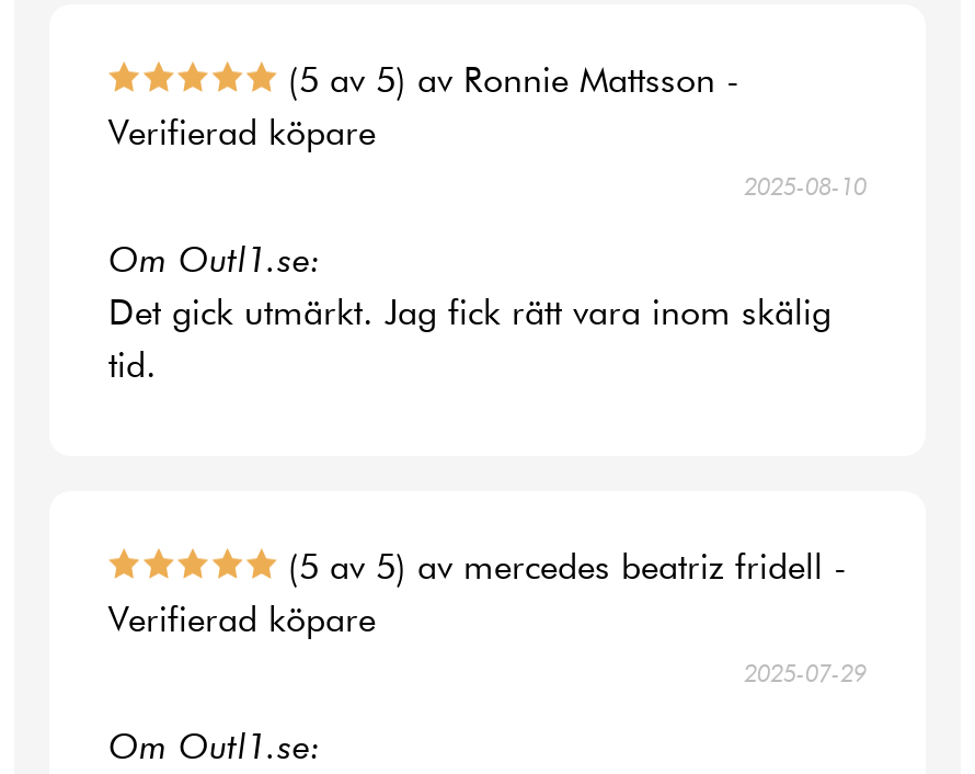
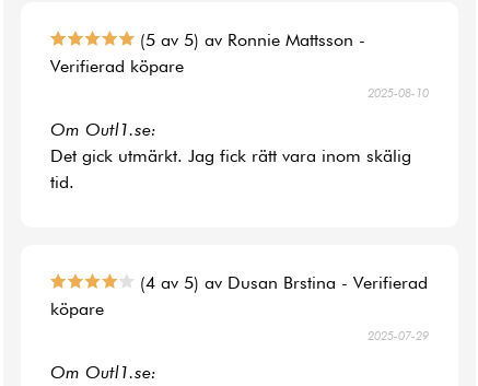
[108,546,847,640] (5 av 5) av mercedes beatriz fridell - | Verifierad köpare -> [50,272,428,319] (4 av 5) av Dusan Brstina - Verifierad | köpare

